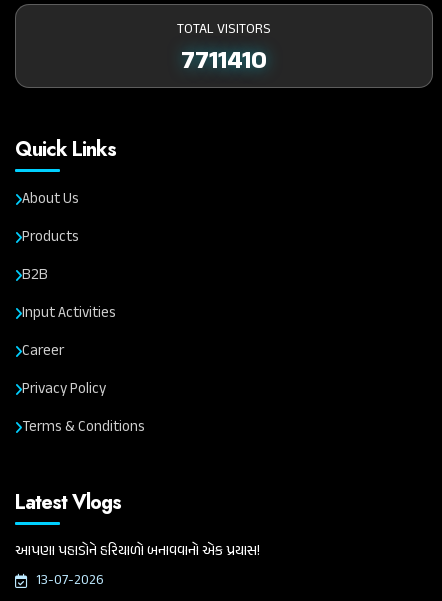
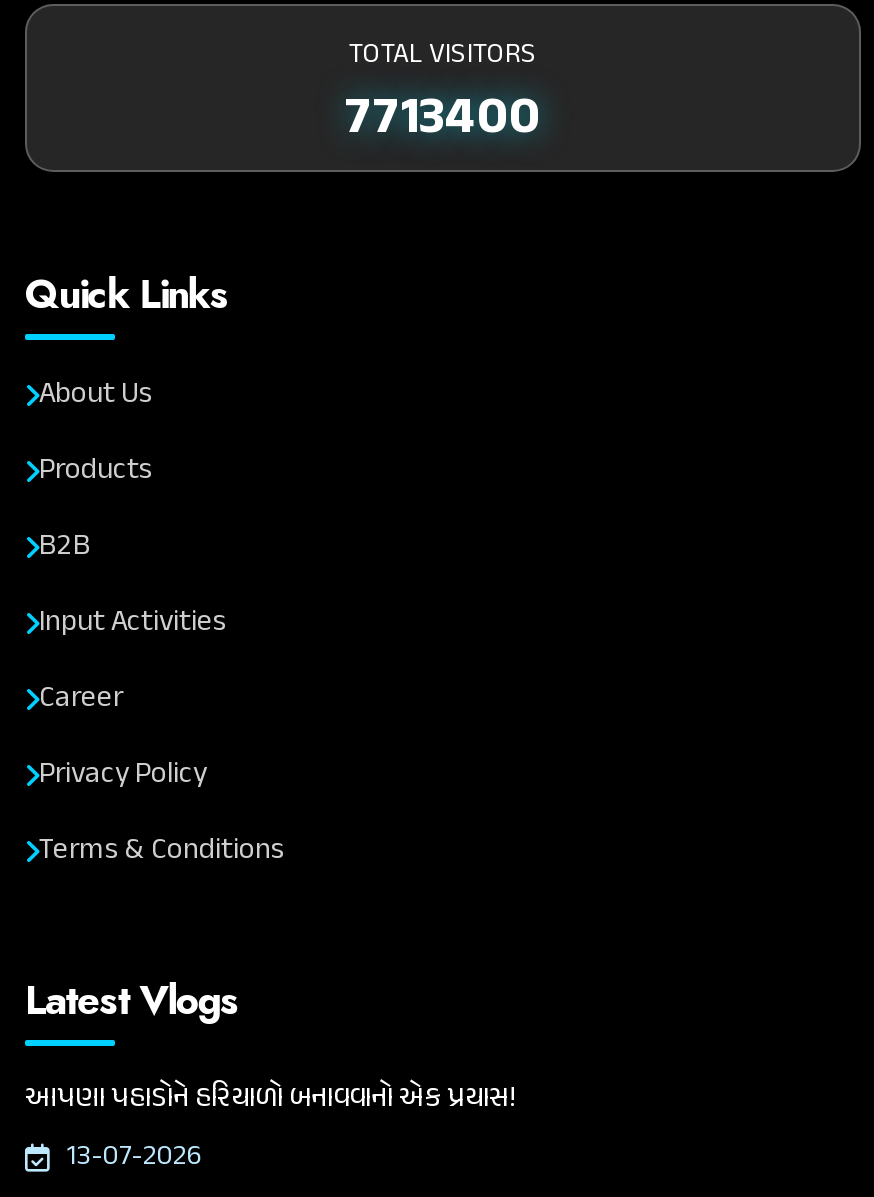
[181,42,267,82] 7711410 -> [345,80,541,160] 7713400

